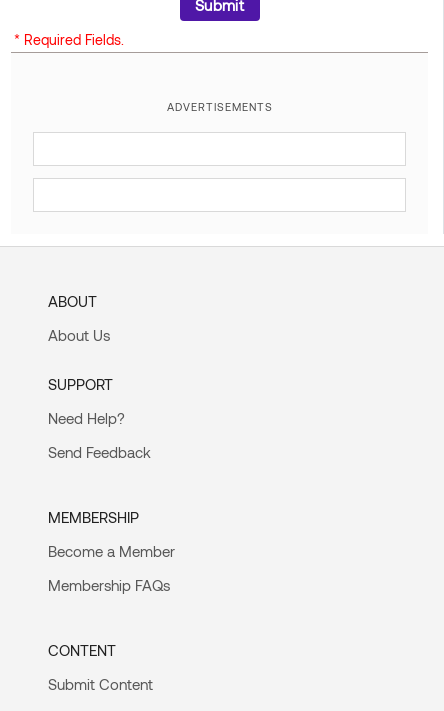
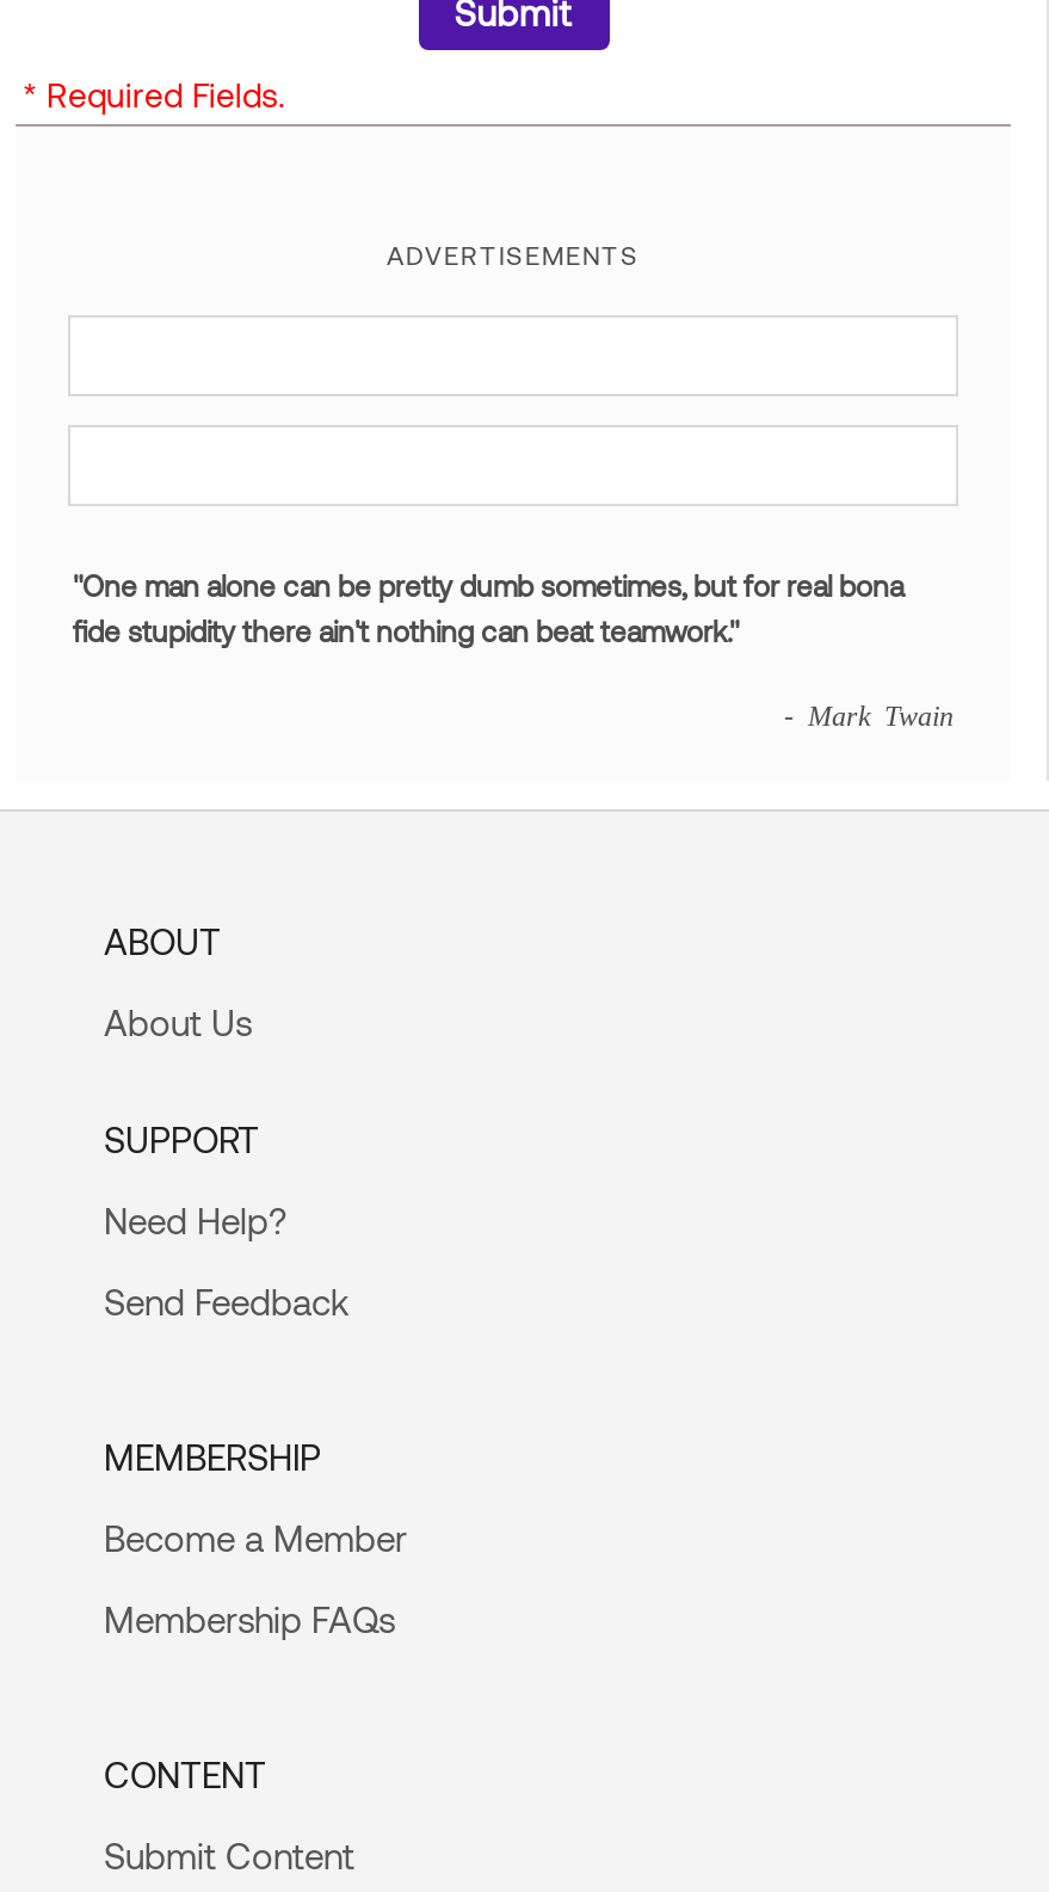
none -> [73,568,954,728] "One man alone can be pretty dumb sometimes, but for real bona | fide stupidity there ain't nothing can beat teamwork." | - Mark Twain

